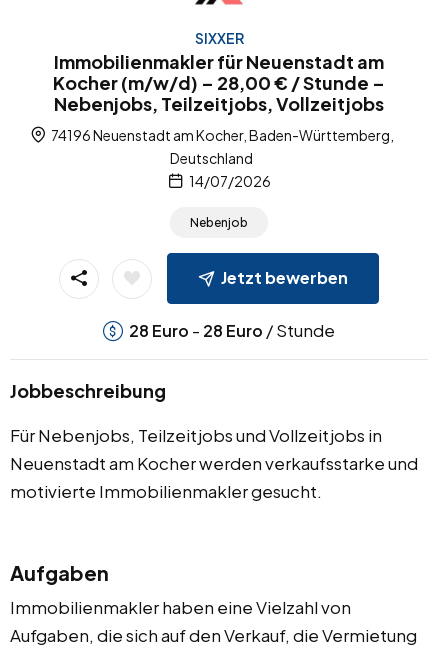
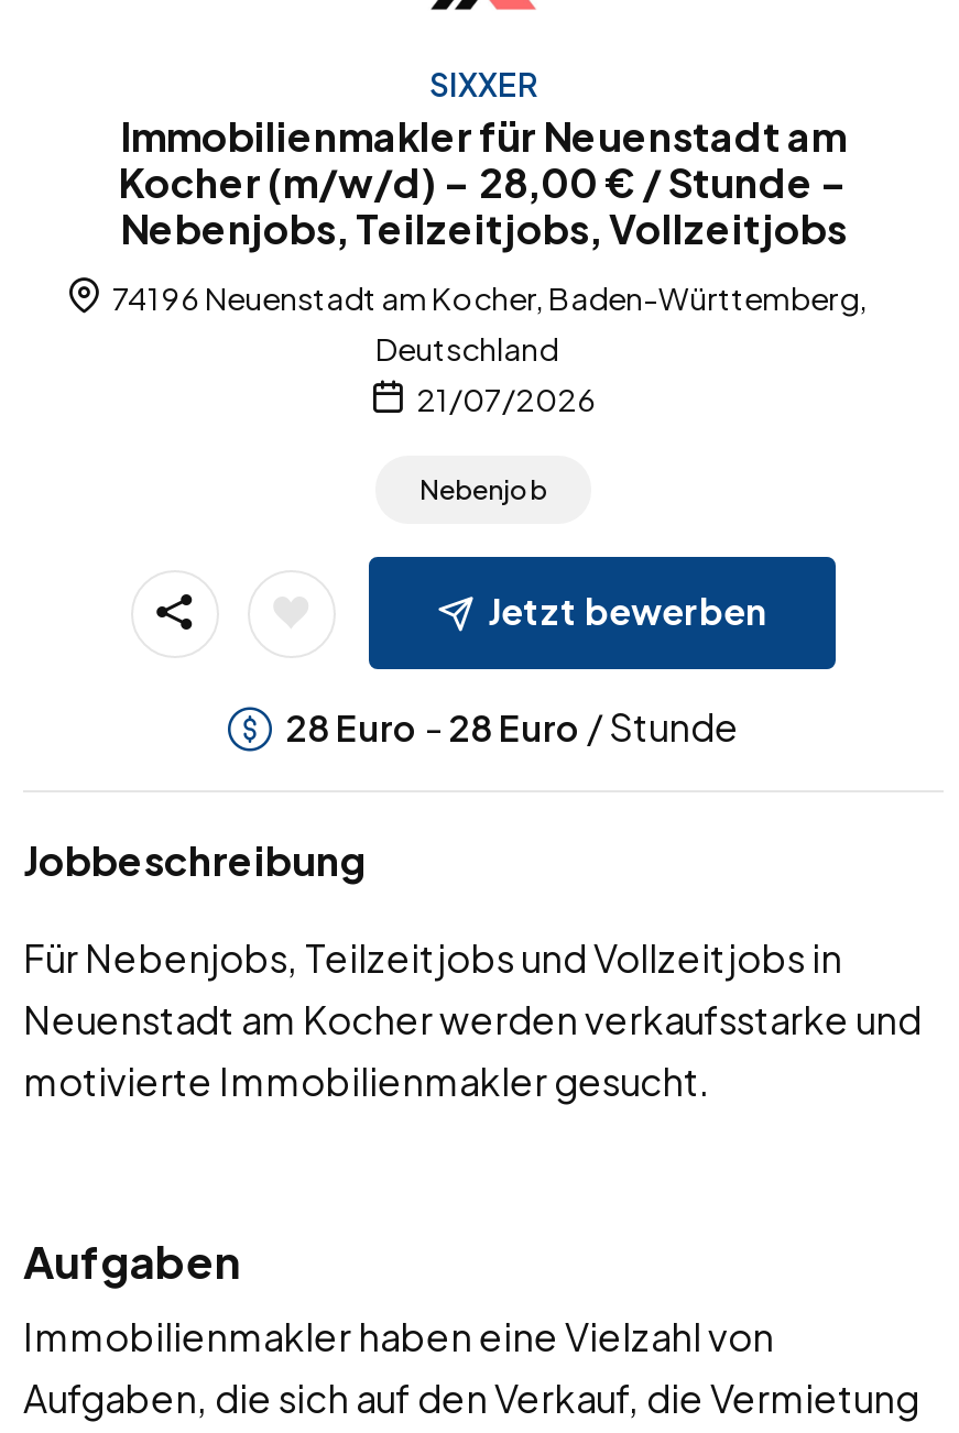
[186,172,270,190] 14/07/2026 -> [412,379,597,419] 21/07/2026

